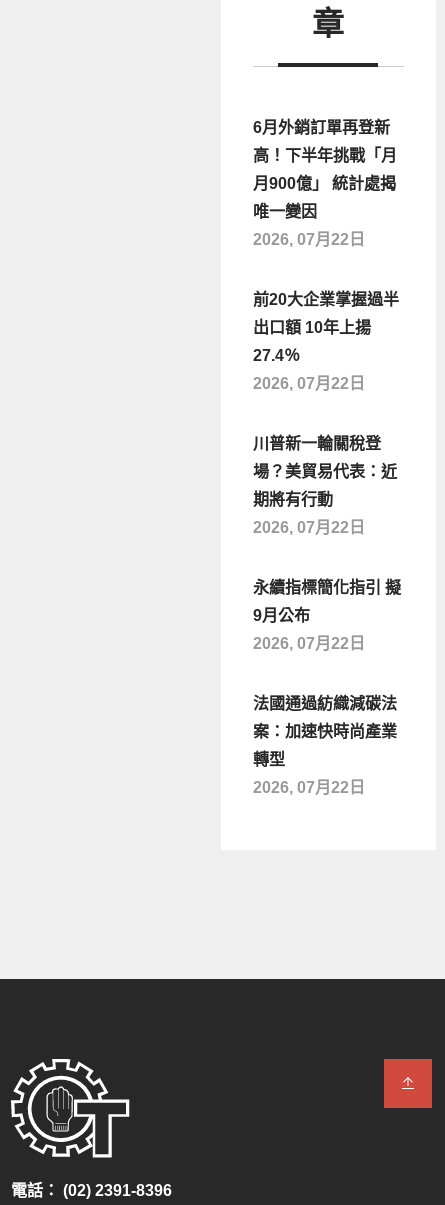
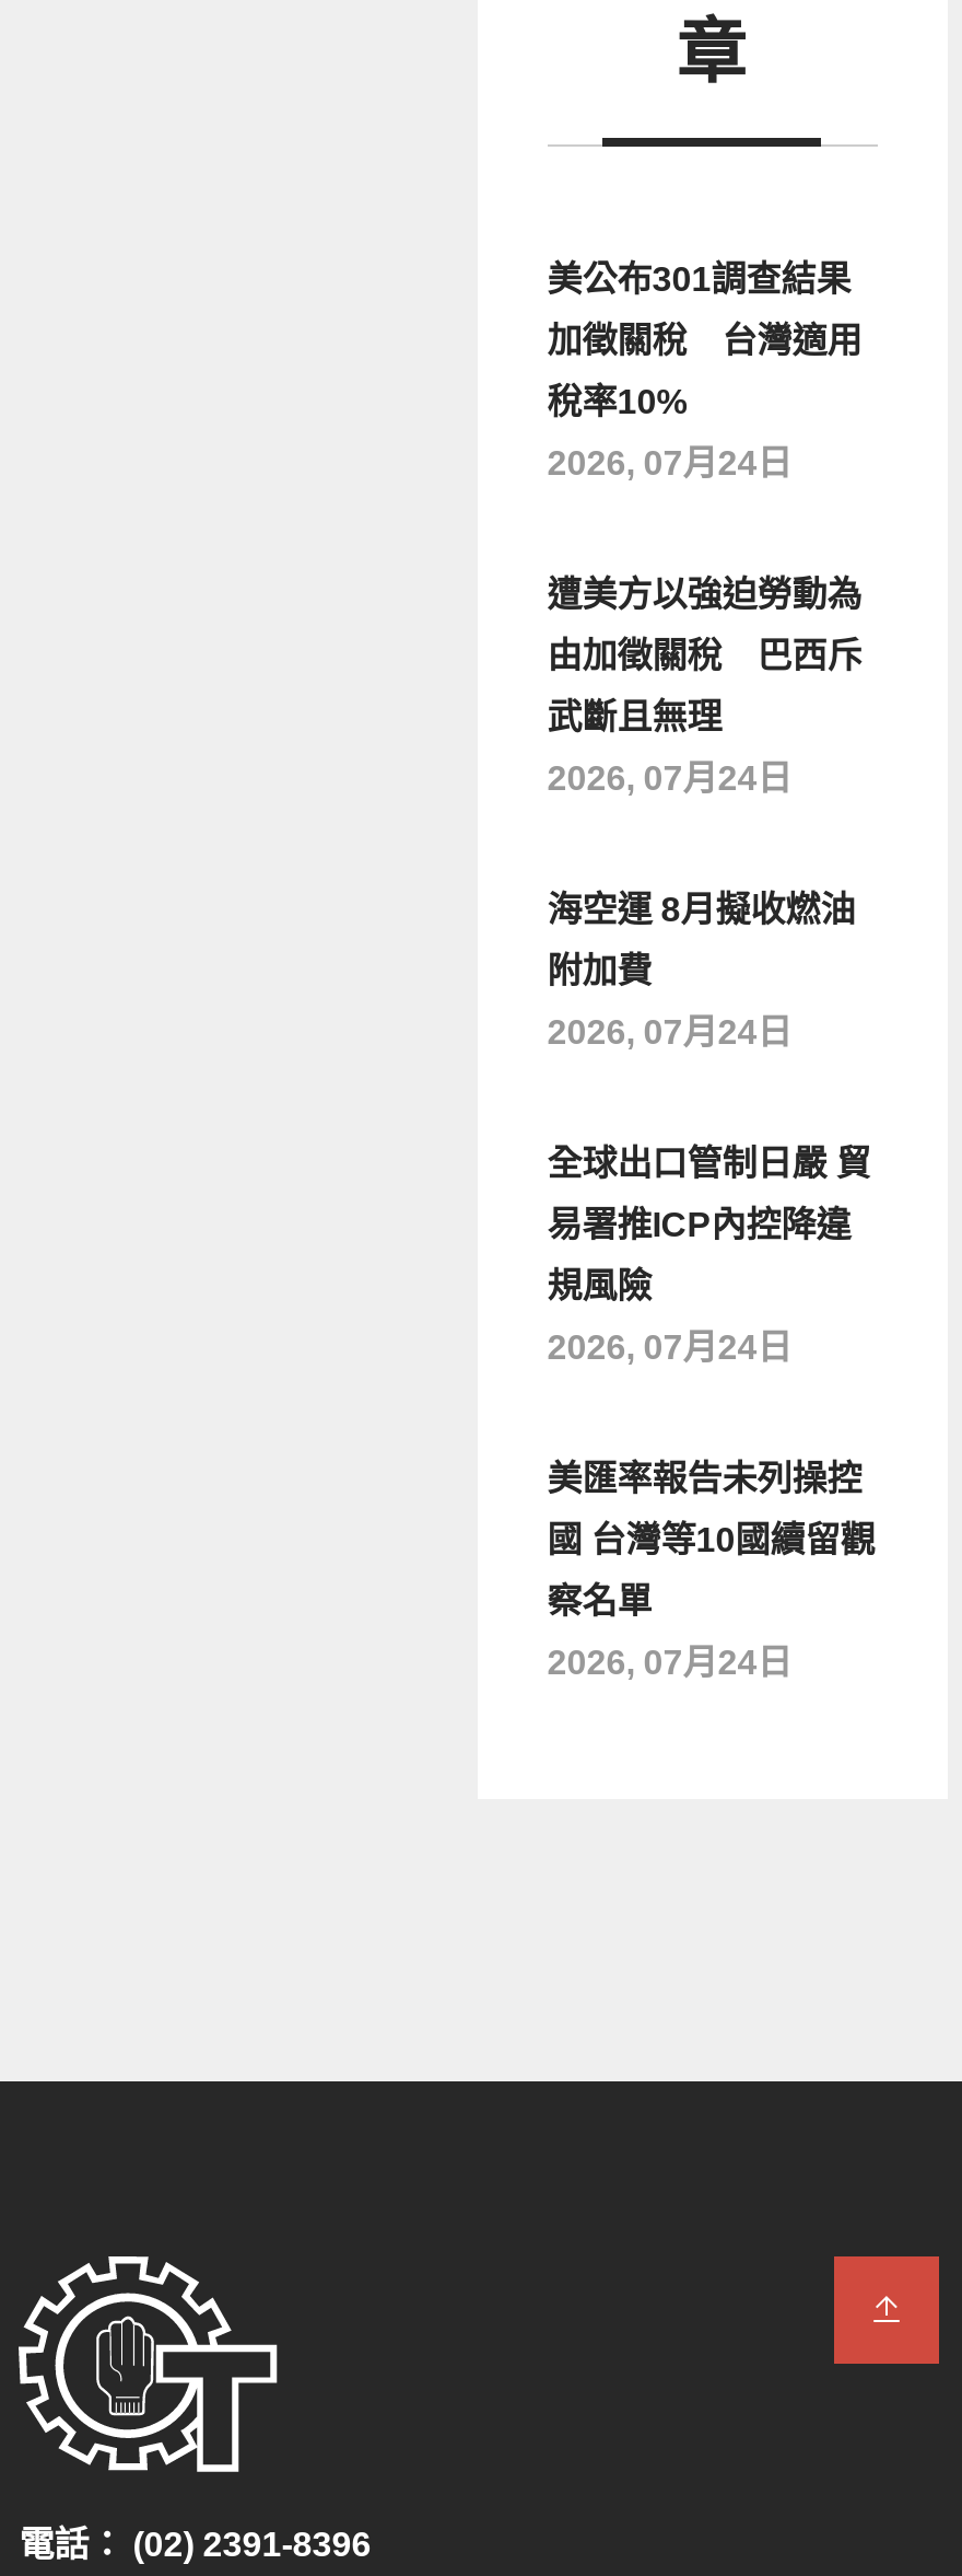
[253,119,397,248] 6月外銷訂單再登新 | 高！下半年挑戰「月 | 月900億」 統計處揭 | 唯一變因 | 2026, 07月22日 -> [547,260,862,481] 美公布301調查結果 | 加徵關稅 台灣適用 | 稅率10% | 2026, 07月24日
[253,291,399,392] 前20大企業掌握過半 | 出口額 10年上揚 | 27.4％ | 2026, 07月22日 -> [547,576,862,797] 遭美方以強迫勞動為 | 由加徵關稅 巴西斥 | 武斷且無理 | 2026, 07月24日
[253,435,397,536] 川普新一輪關稅登 | 場？美貿易代表：近 | 期將有行動 | 2026, 07月22日 -> [547,891,856,1051] 海空運 8月擬收燃油 | 附加費 | 2026, 07月24日
[253,579,401,652] 永續指標簡化指引 擬 | 9月公布 | 2026, 07月22日 -> [547,1145,871,1366] 全球出口管制日嚴 貿 | 易署推ICP內控降違 | 規風險 | 2026, 07月24日
[253,695,397,796] 法國通過紡織減碳法 | 案：加速快時尚產業 | 轉型 | 2026, 07月22日 -> [547,1460,875,1681] 美匯率報告未列操控 | 國 台灣等10國續留觀 | 察名單 | 2026, 07月24日

